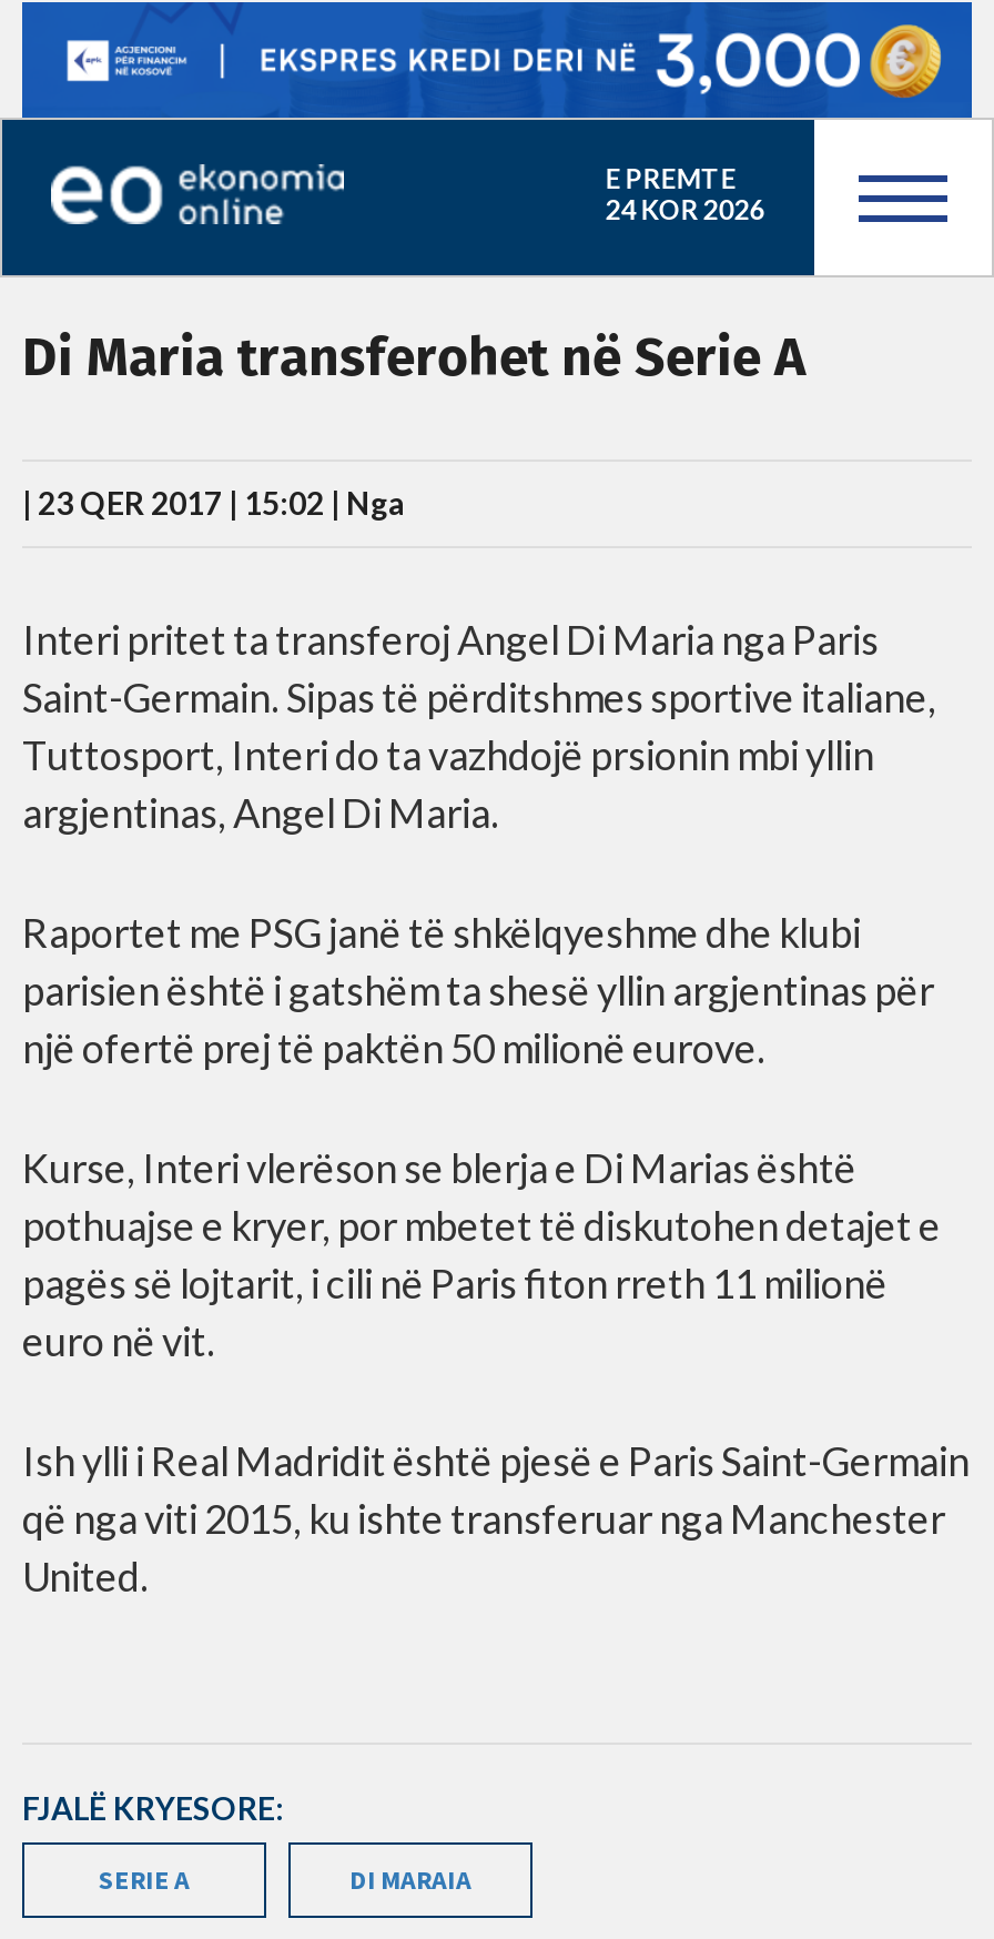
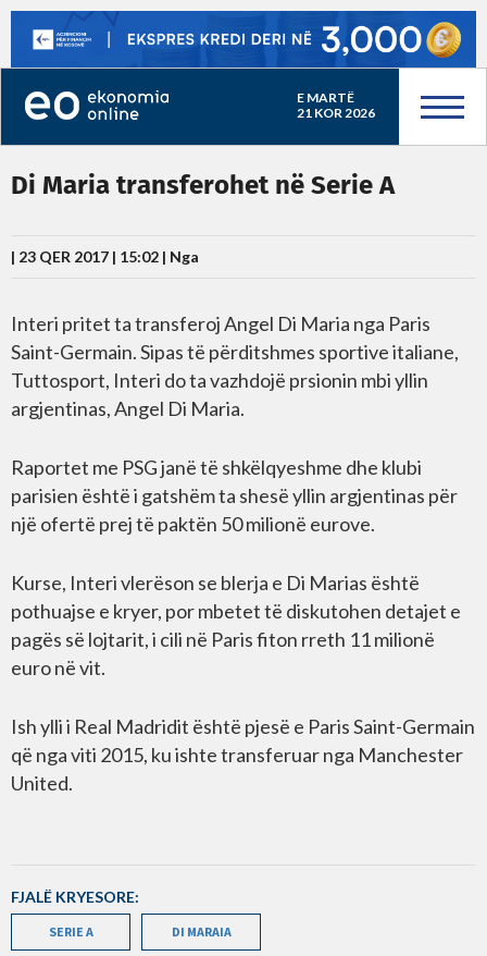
[605,162,736,195] E PREMTE -> [296,89,354,106] E MARTË
[605,193,765,226] 24 KOR 2026 -> [296,105,375,121] 21 KOR 2026

